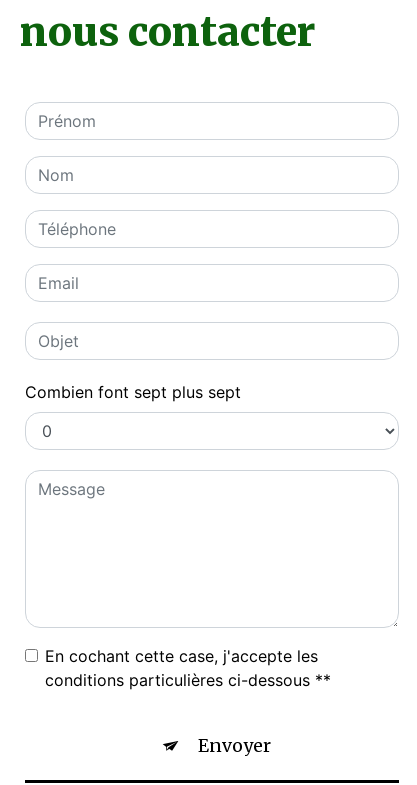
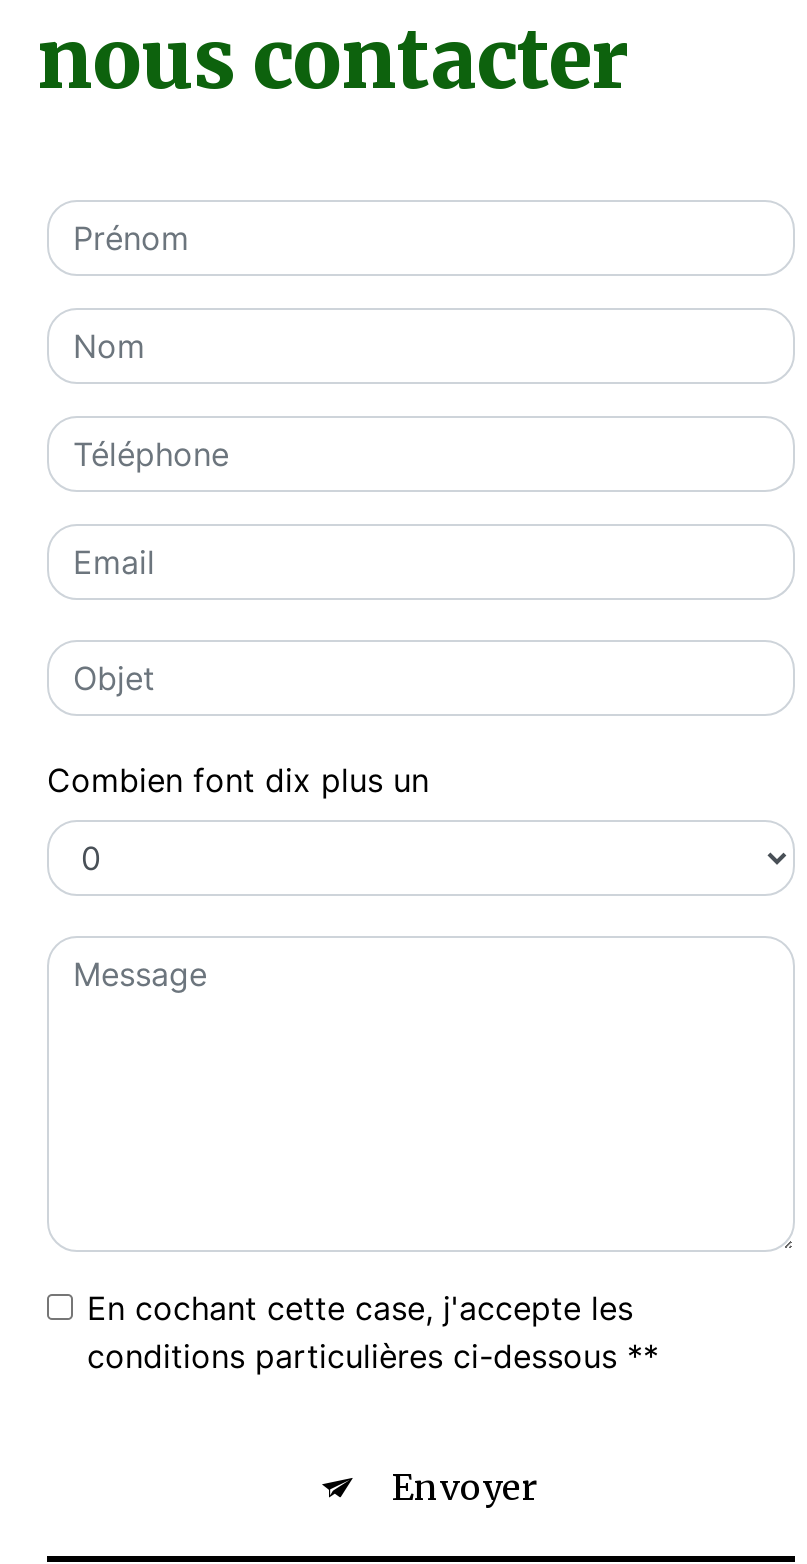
[25,382,241,402] Combien font sept plus sept -> [47,761,429,801] Combien font dix plus un

